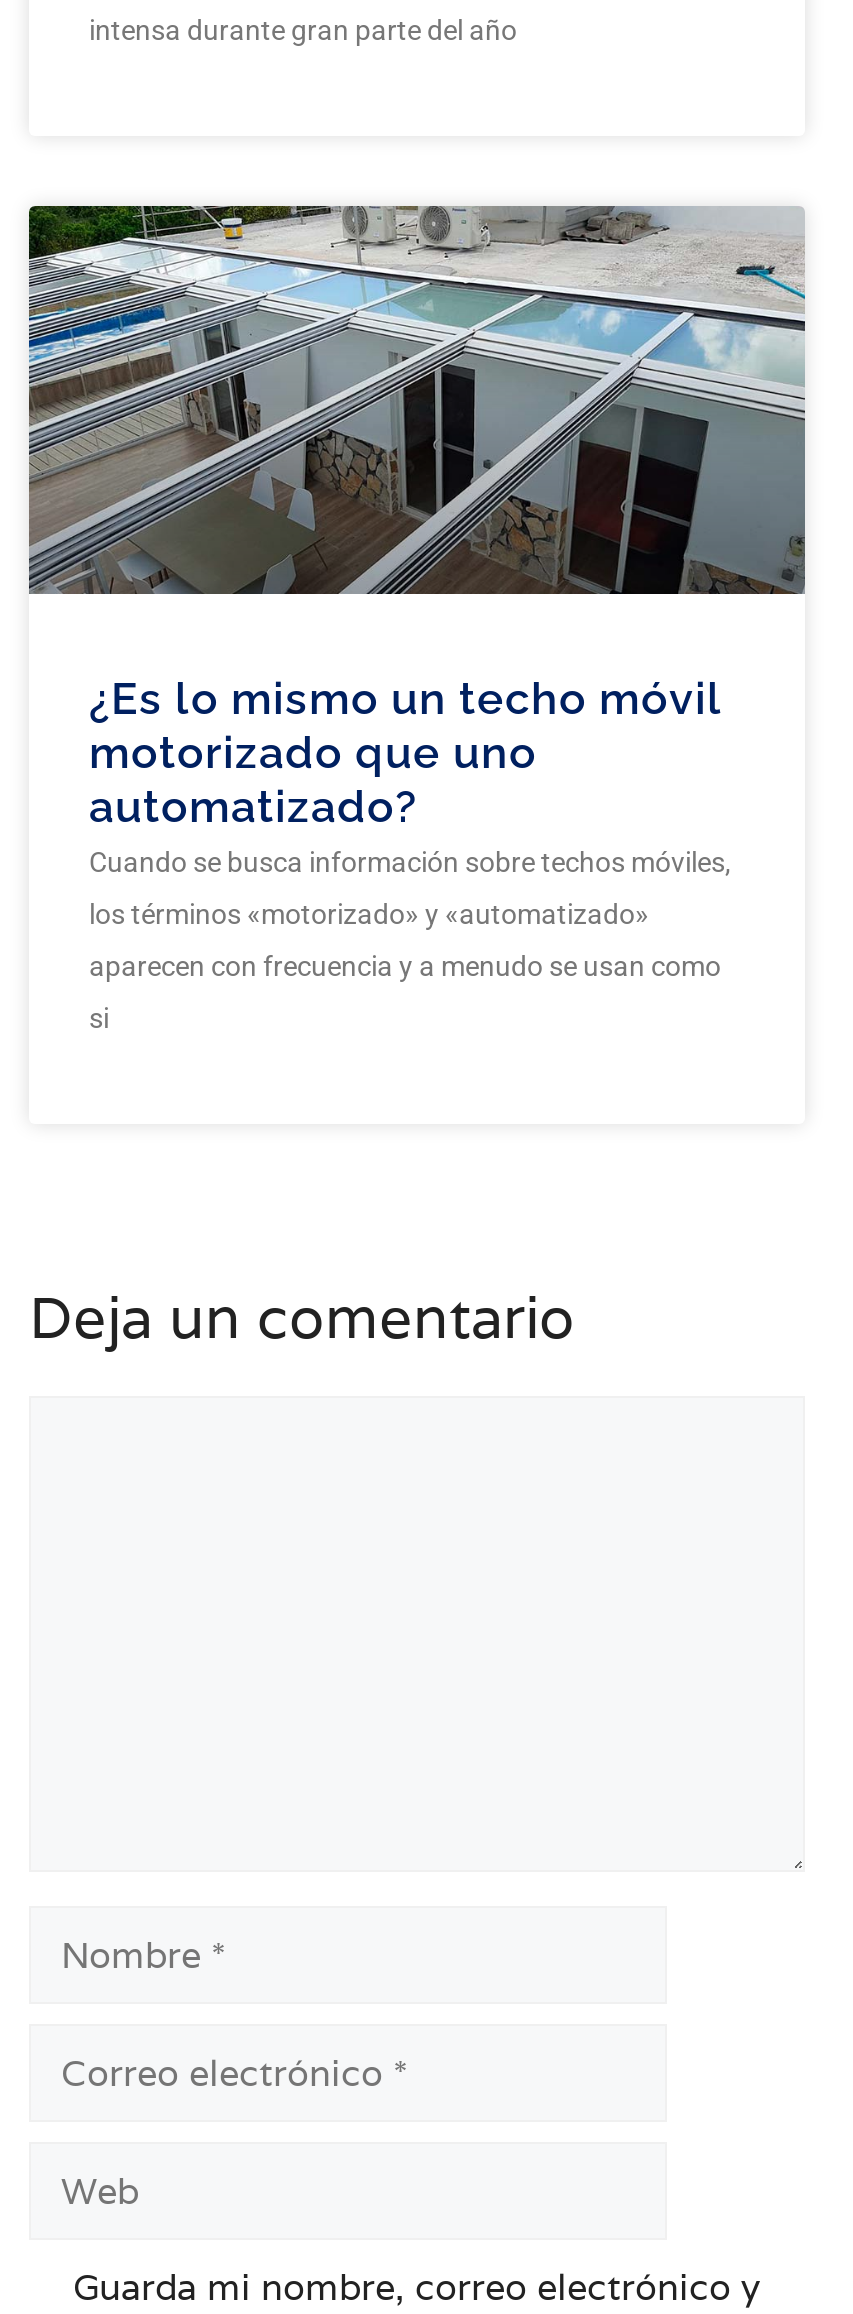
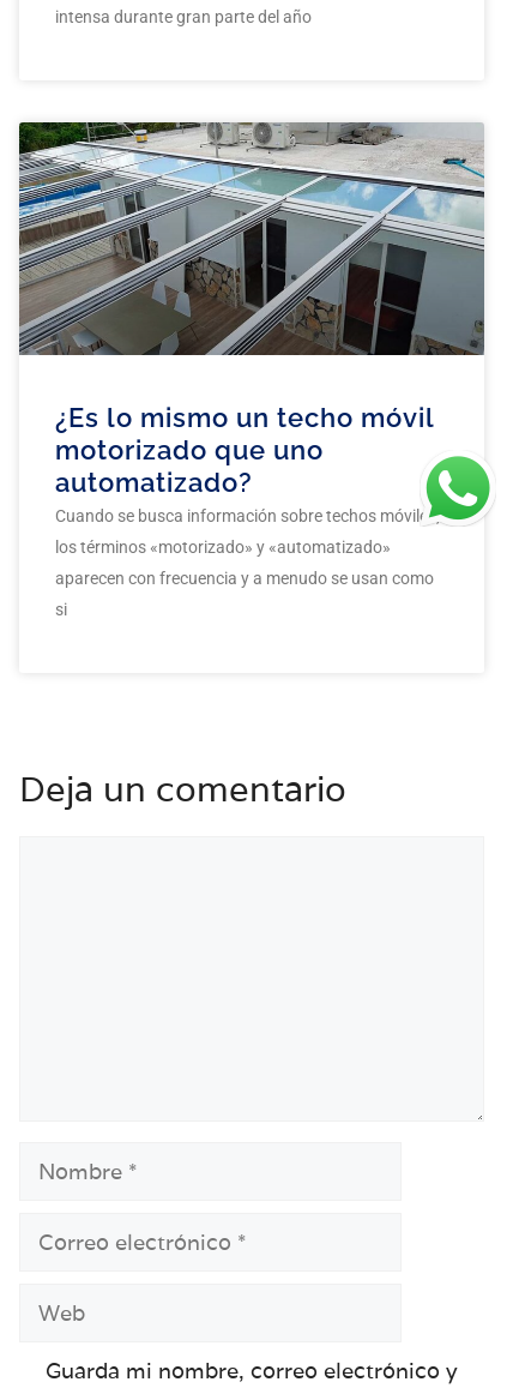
none -> [426,455,491,521] [image]

